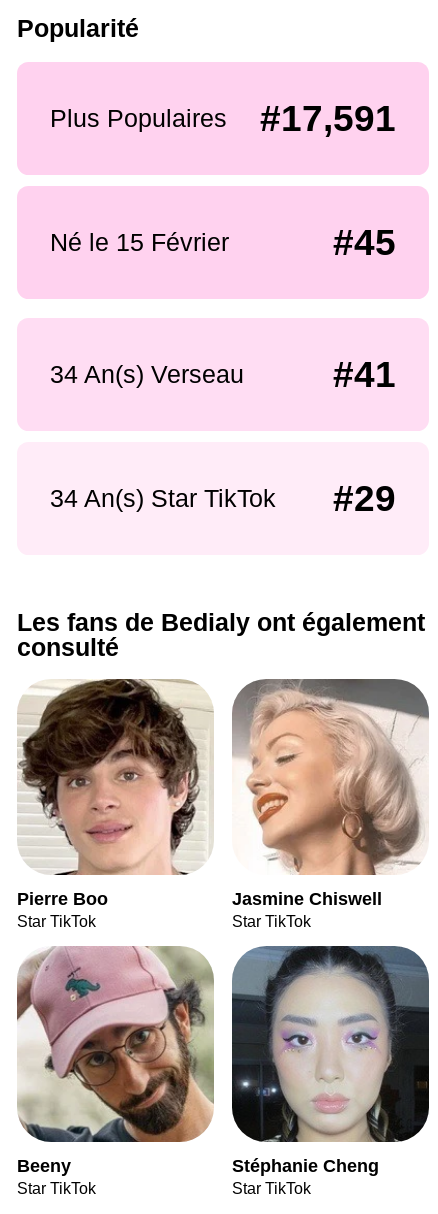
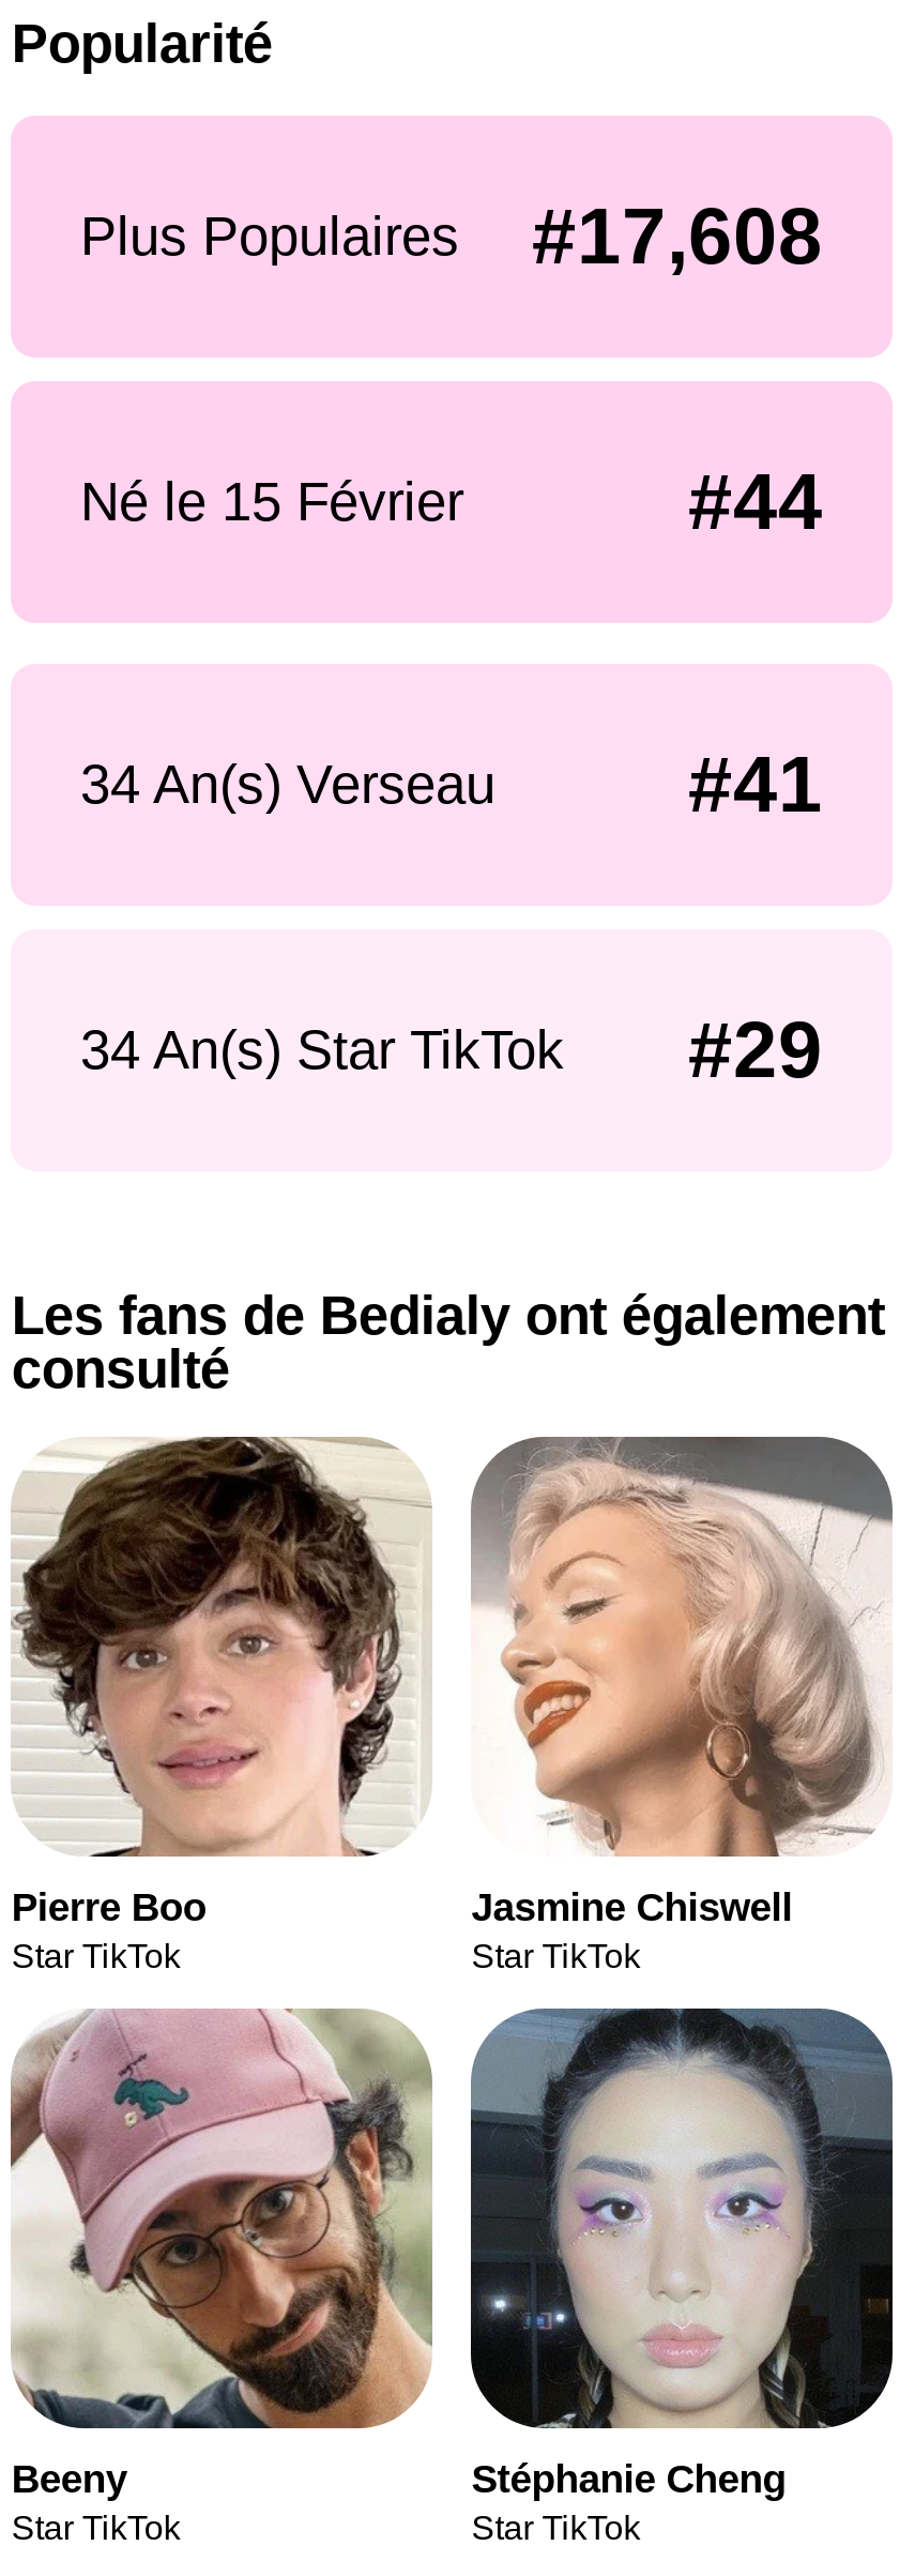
[49,98,396,139] Plus Populaires #17,591 -> [80,193,823,280] Plus Populaires #17,608
[333,222,396,263] #45 -> [688,459,823,547] #44

